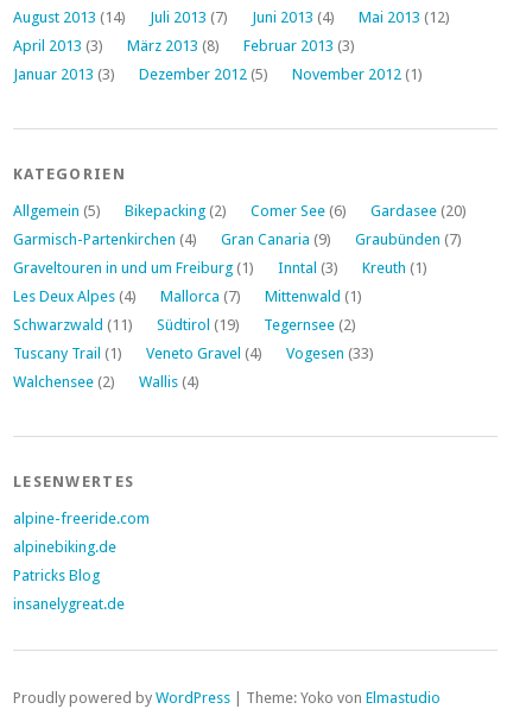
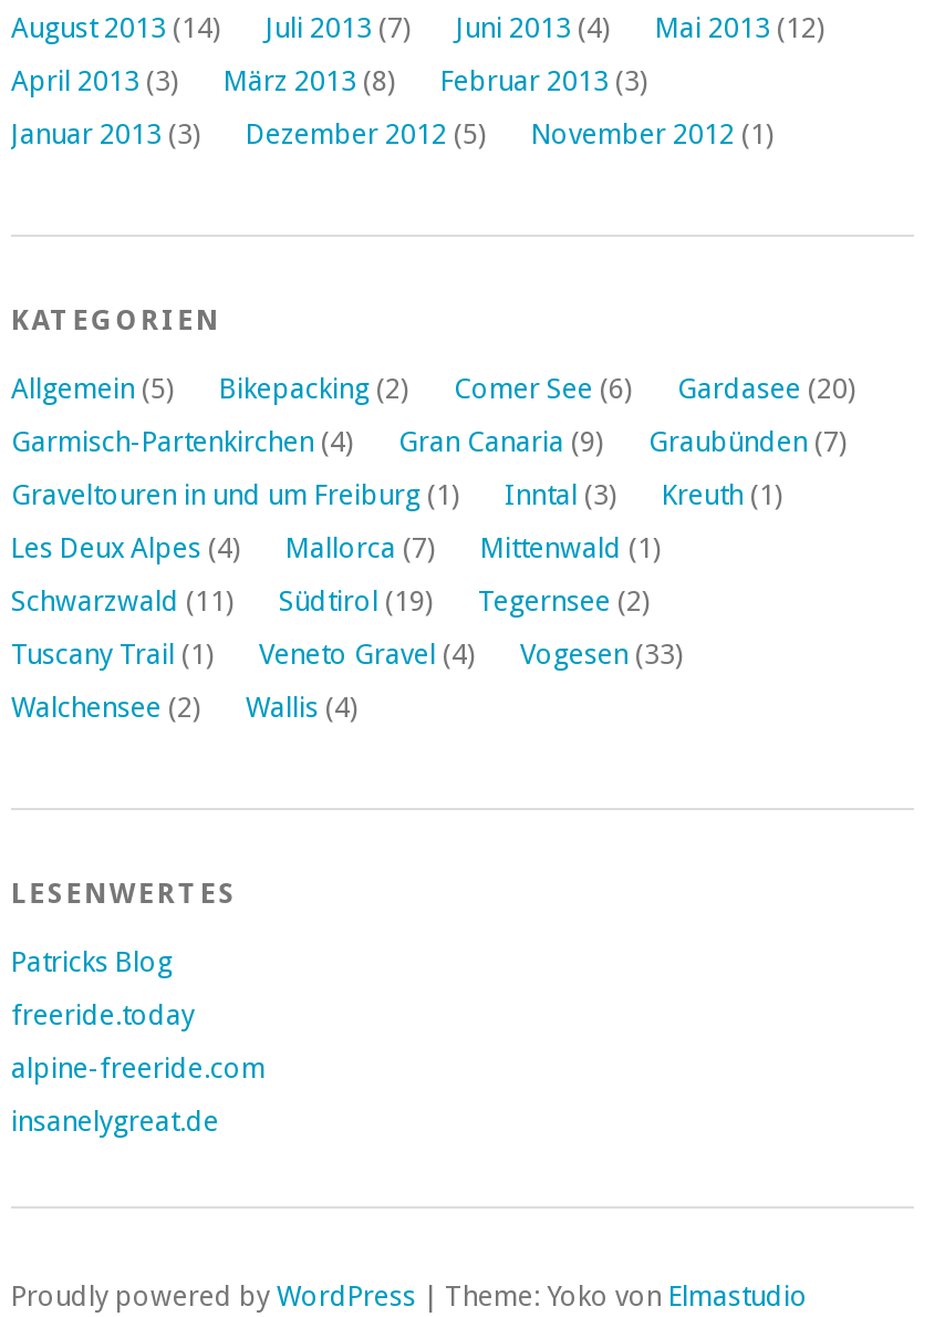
none -> [11,998,195,1031] freeride.today
moved [13,509,150,527] -> [11,1051,266,1084]: alpine-freeride.com
[13,538,116,556] alpinebiking.de -> none
moved [13,566,100,584] -> [11,945,173,978]: Patricks Blog

